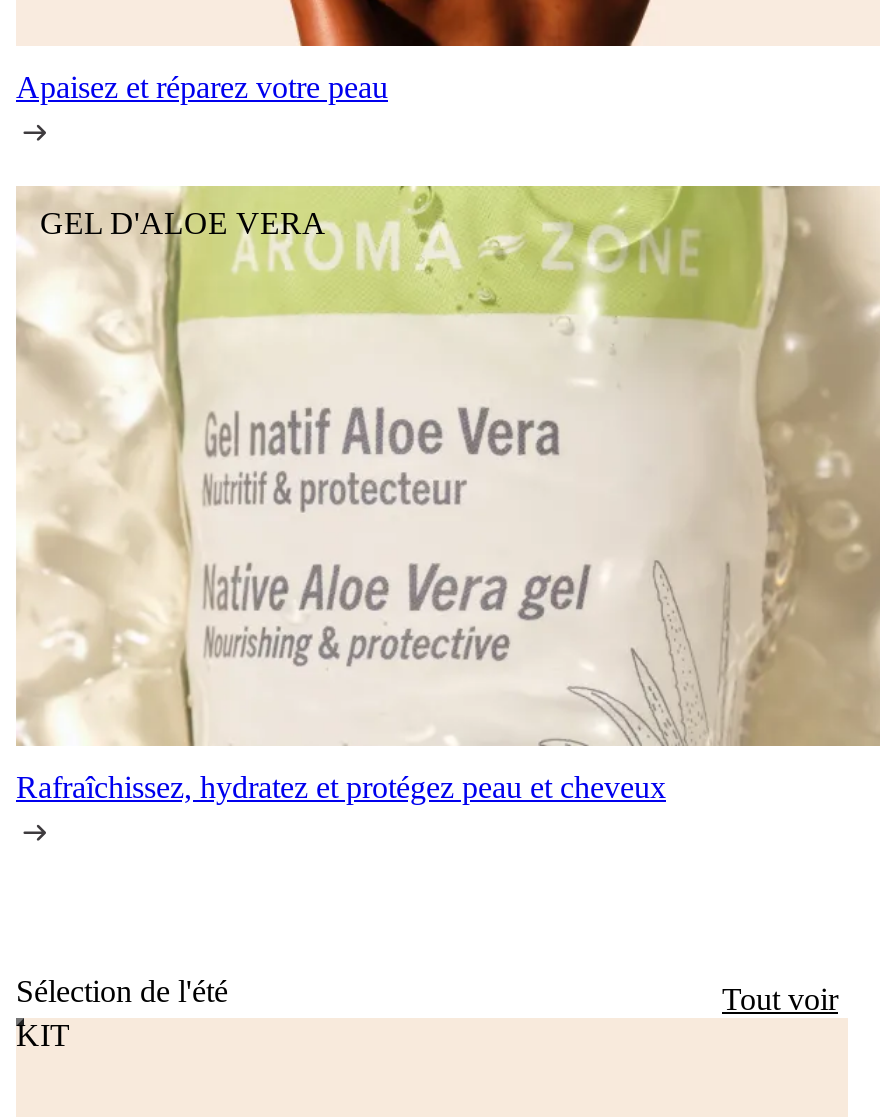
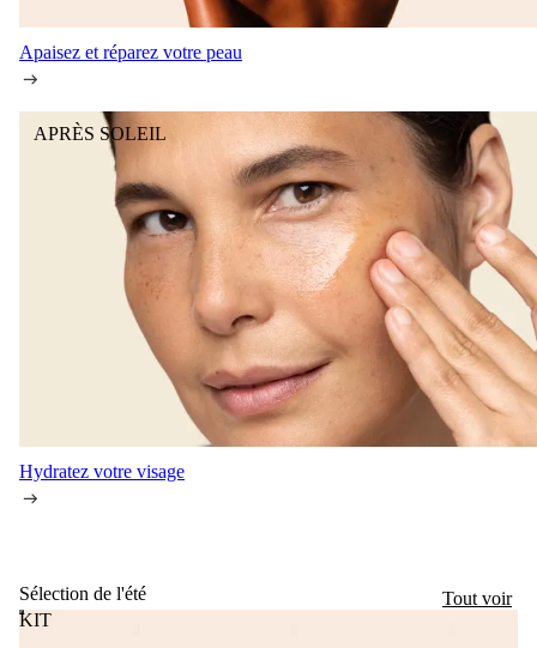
[16,184,874,746] [image] | GEL D'ALOE VERA -> [20,110,533,448] [image] | APRÈS SOLEIL
[16,771,666,805] Rafraîchissez, hydratez et protégez peau et cheveux -> [19,462,185,482] Hydratez votre visage

